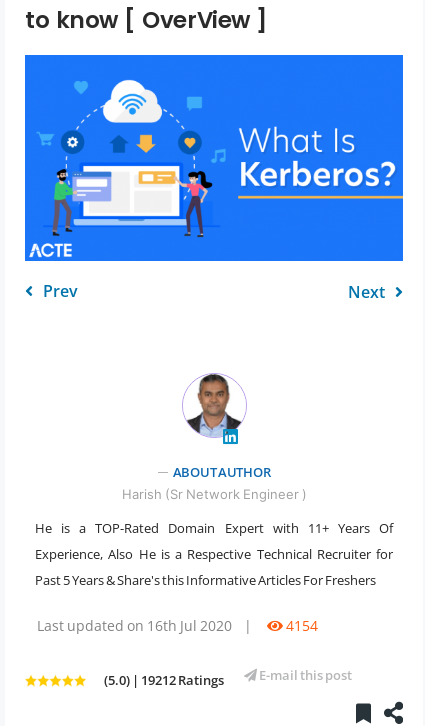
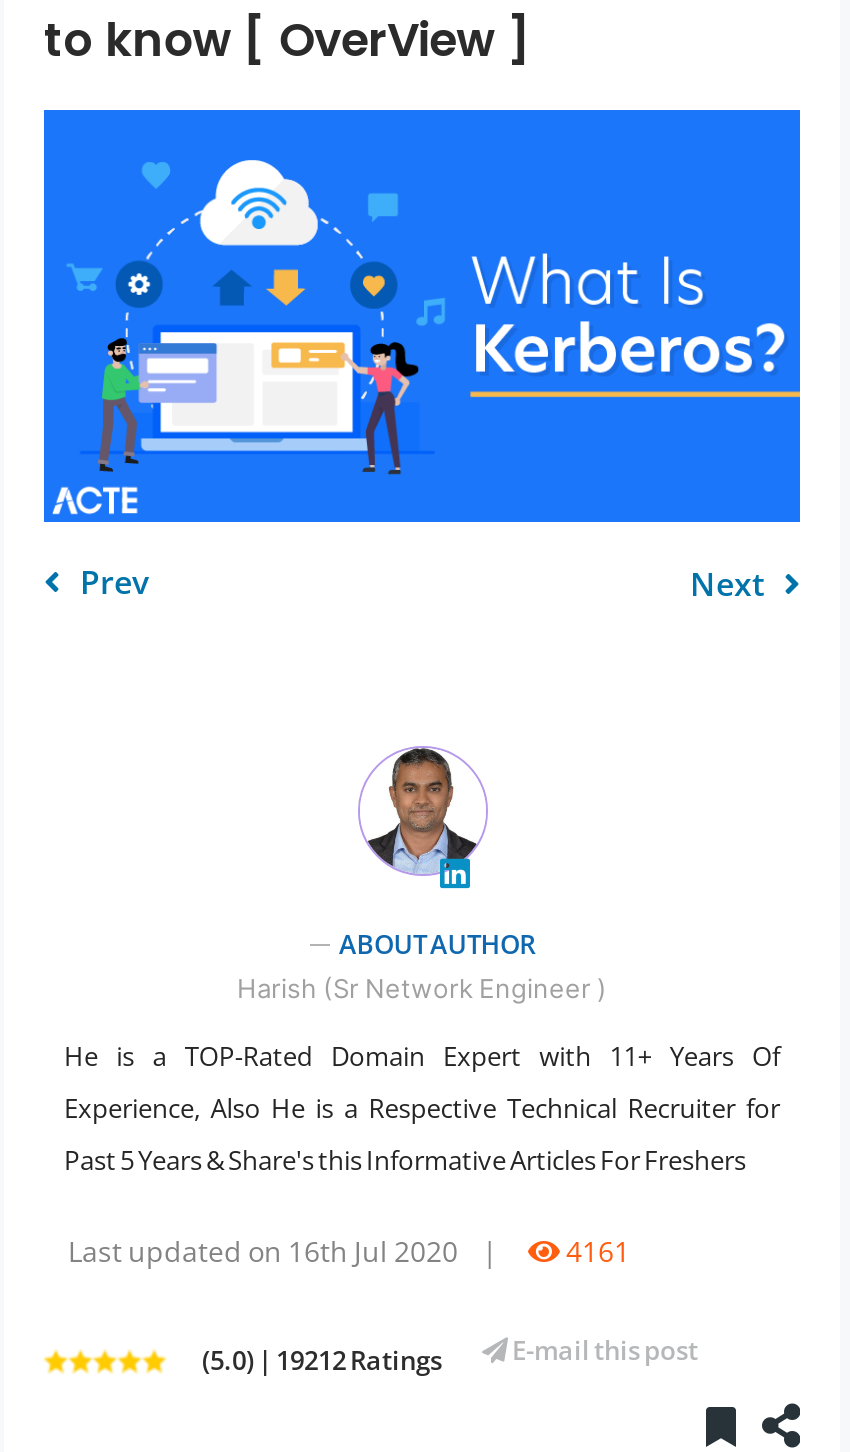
[283,616,318,635] 4154 -> [560,1231,630,1269] 4161

